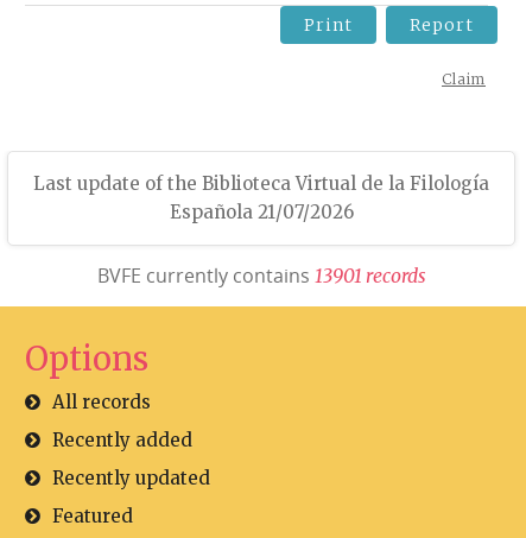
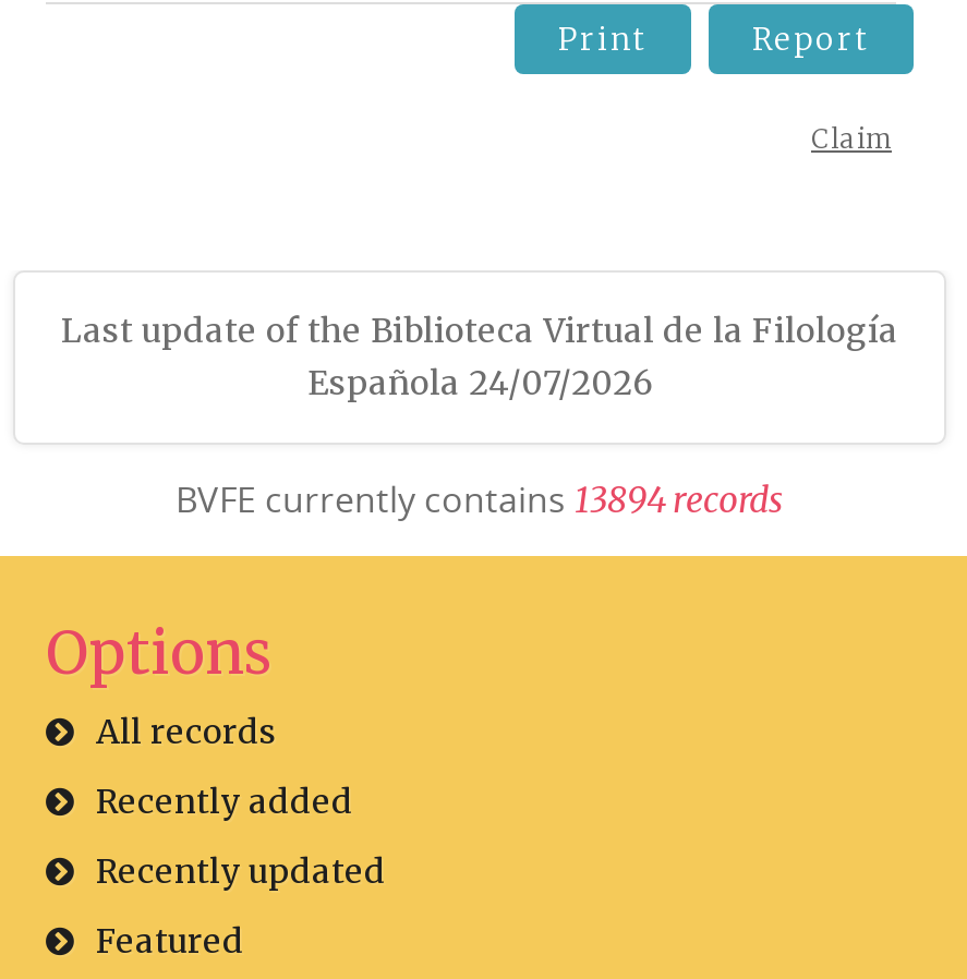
[169,201,353,223] Española 21/07/2026 -> [307,362,652,403] Española 24/07/2026
[97,262,426,289] BVFE currently contains 13901 r ecords -> [176,475,784,523] BVFE currently contains 13894 r ecords

